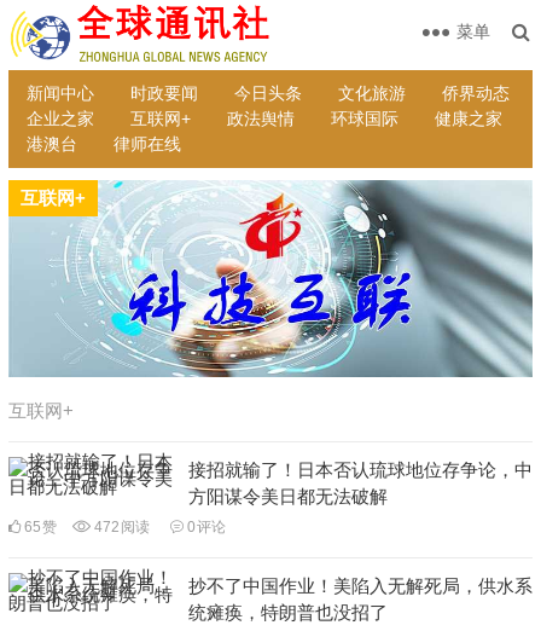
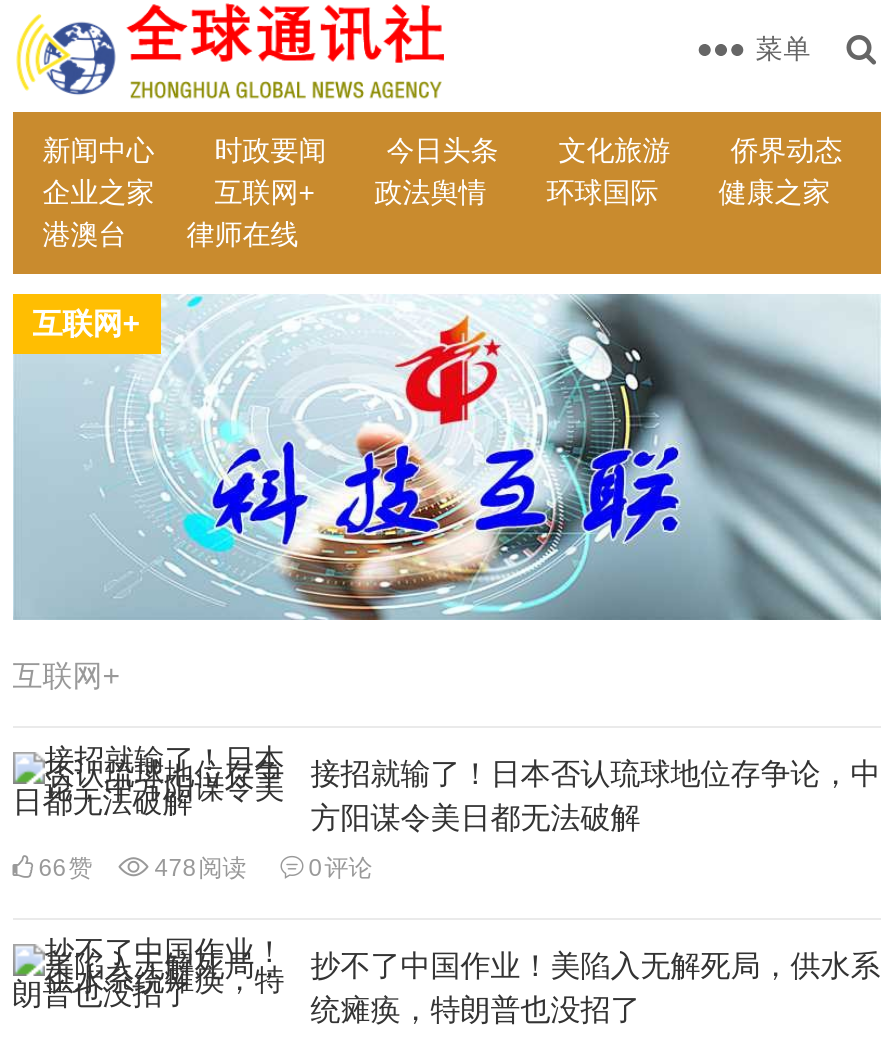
[20,519,56,536] 65赞 -> [32,854,92,882] 66赞
[90,519,149,536] 472阅读 -> [148,854,246,882] 478阅读

